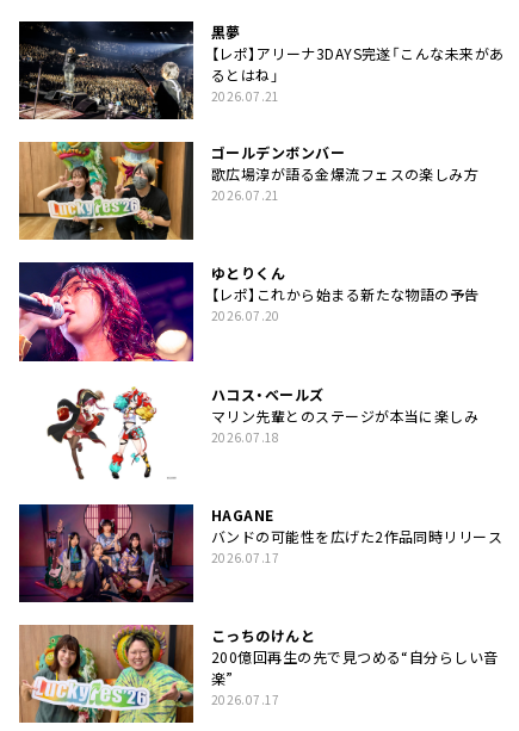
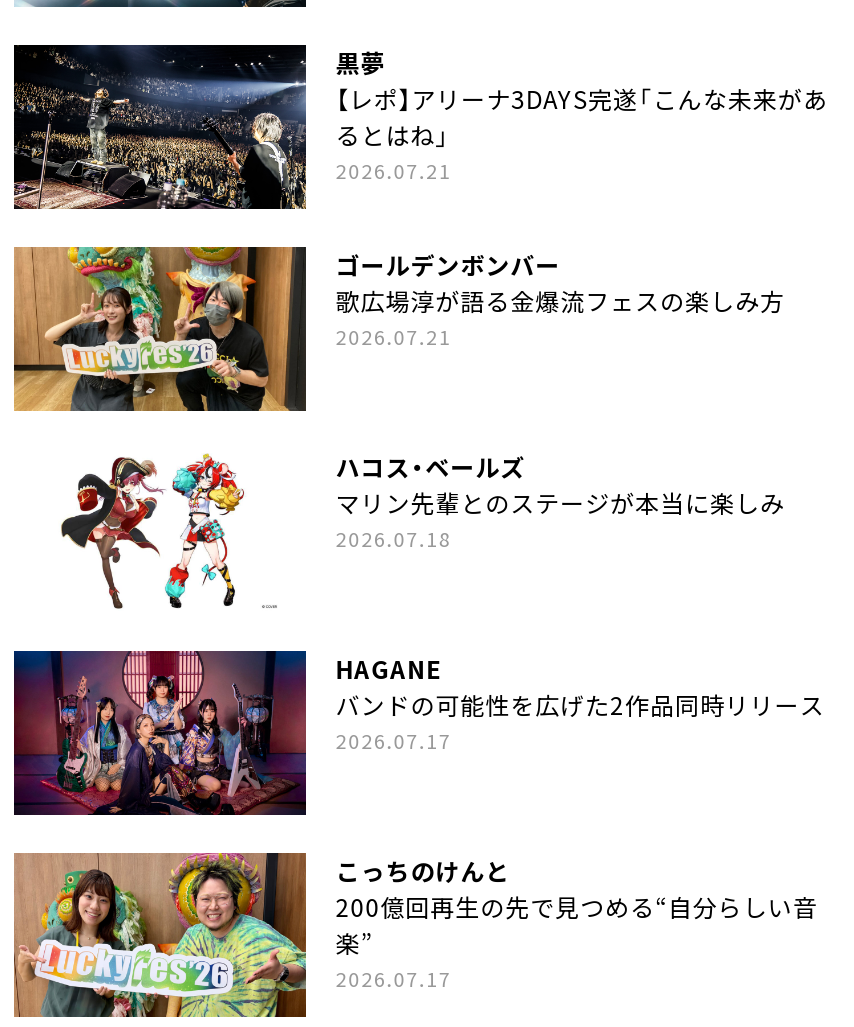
[18,261,480,363] [image] | ゆとりくん | 【レポ】これから始まる新たな物語の予告 | 2026.07.20 -> none

